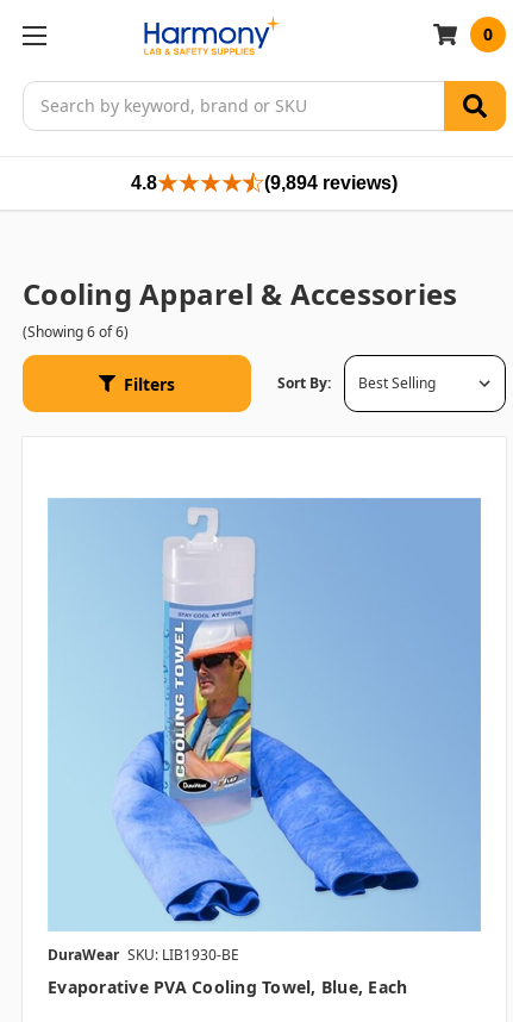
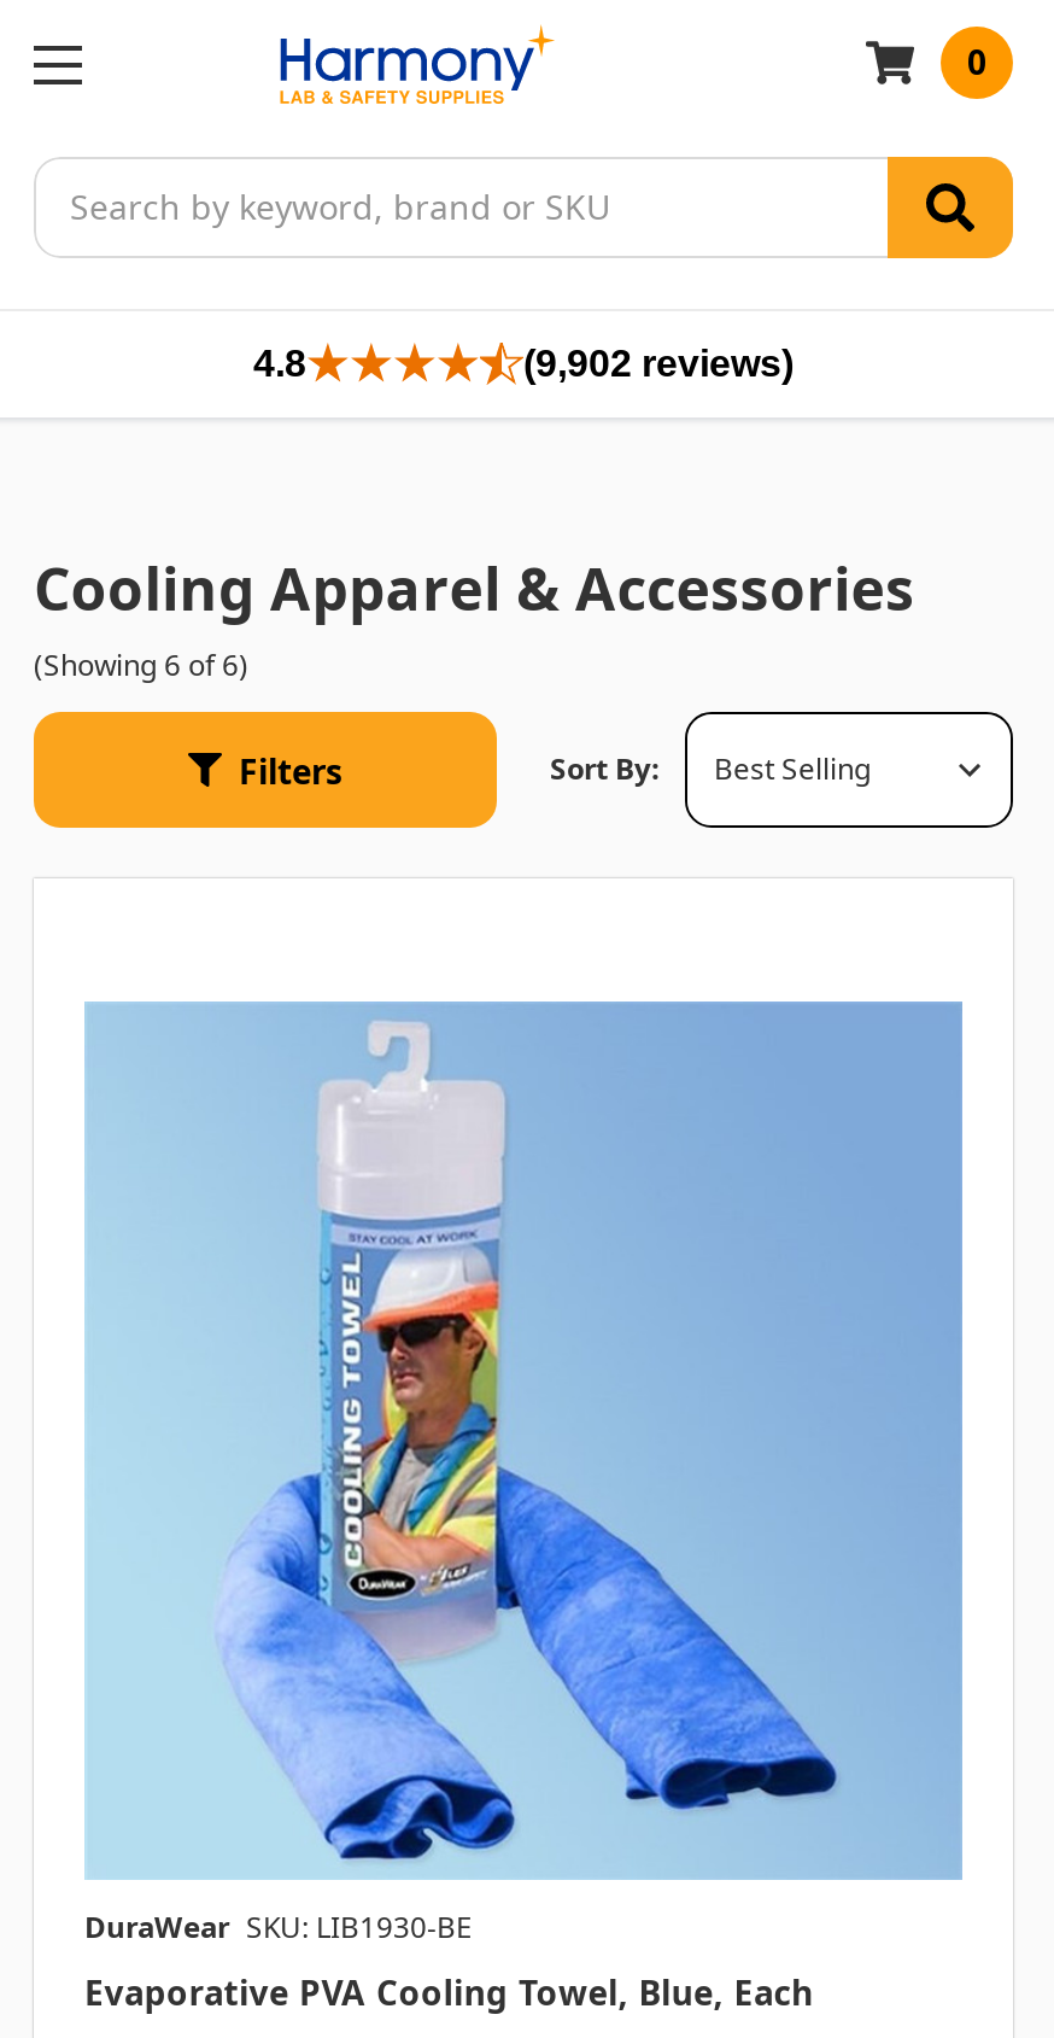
[264,173,398,193] (9,894 reviews) -> [523,343,794,384] (9,902 reviews)

